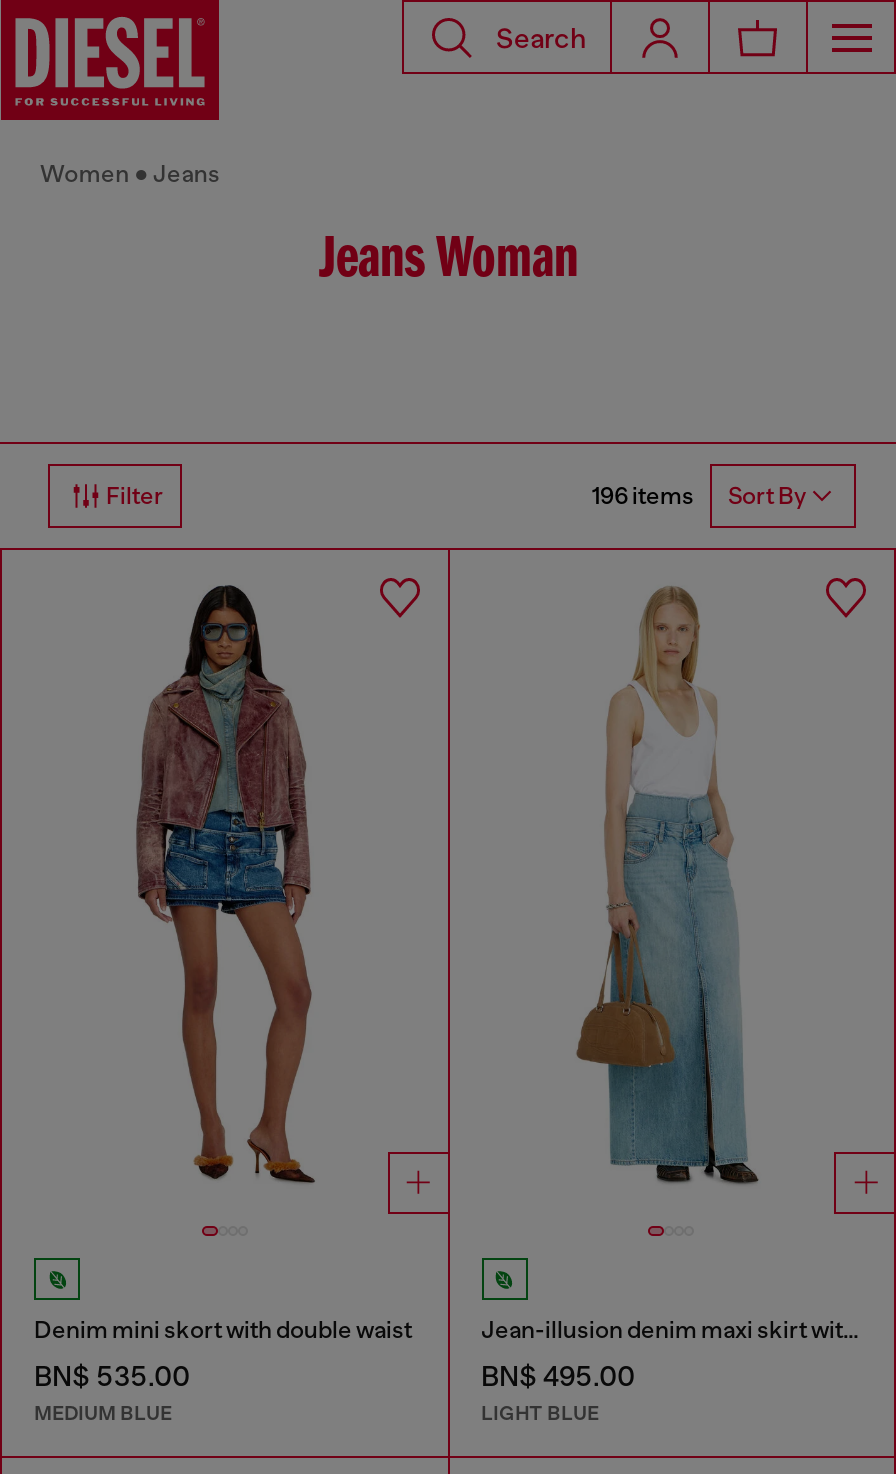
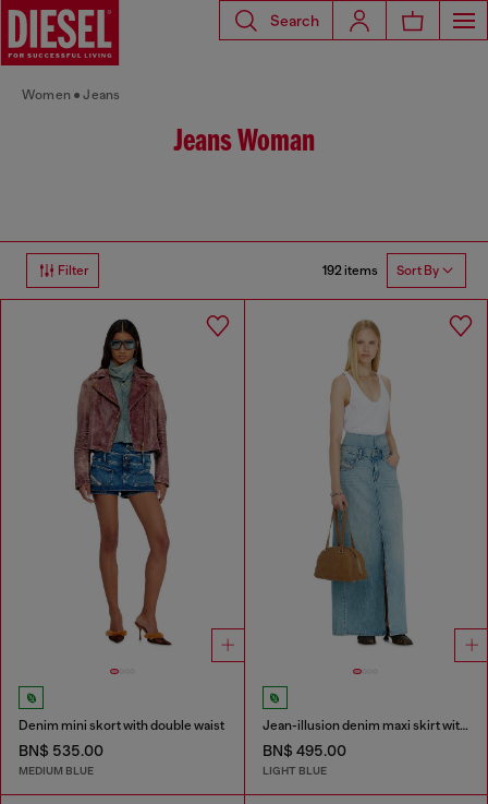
[592,482,806,511] 196 items Sort By -> [322,263,439,279] 192 items Sort By

